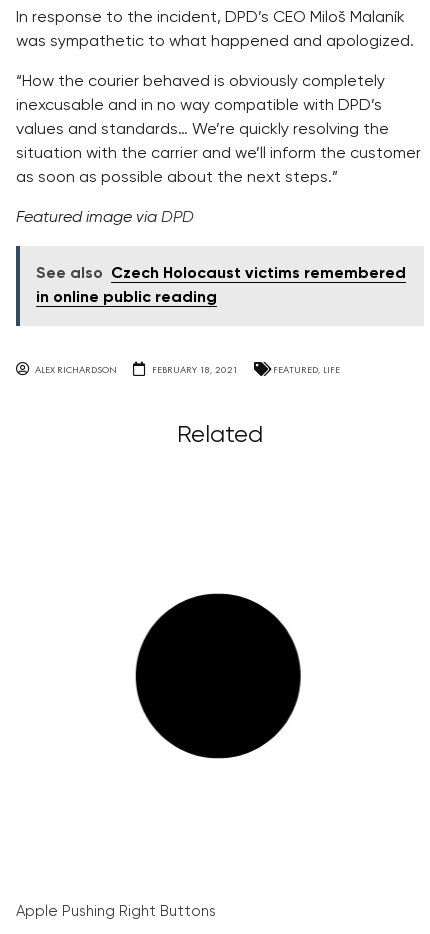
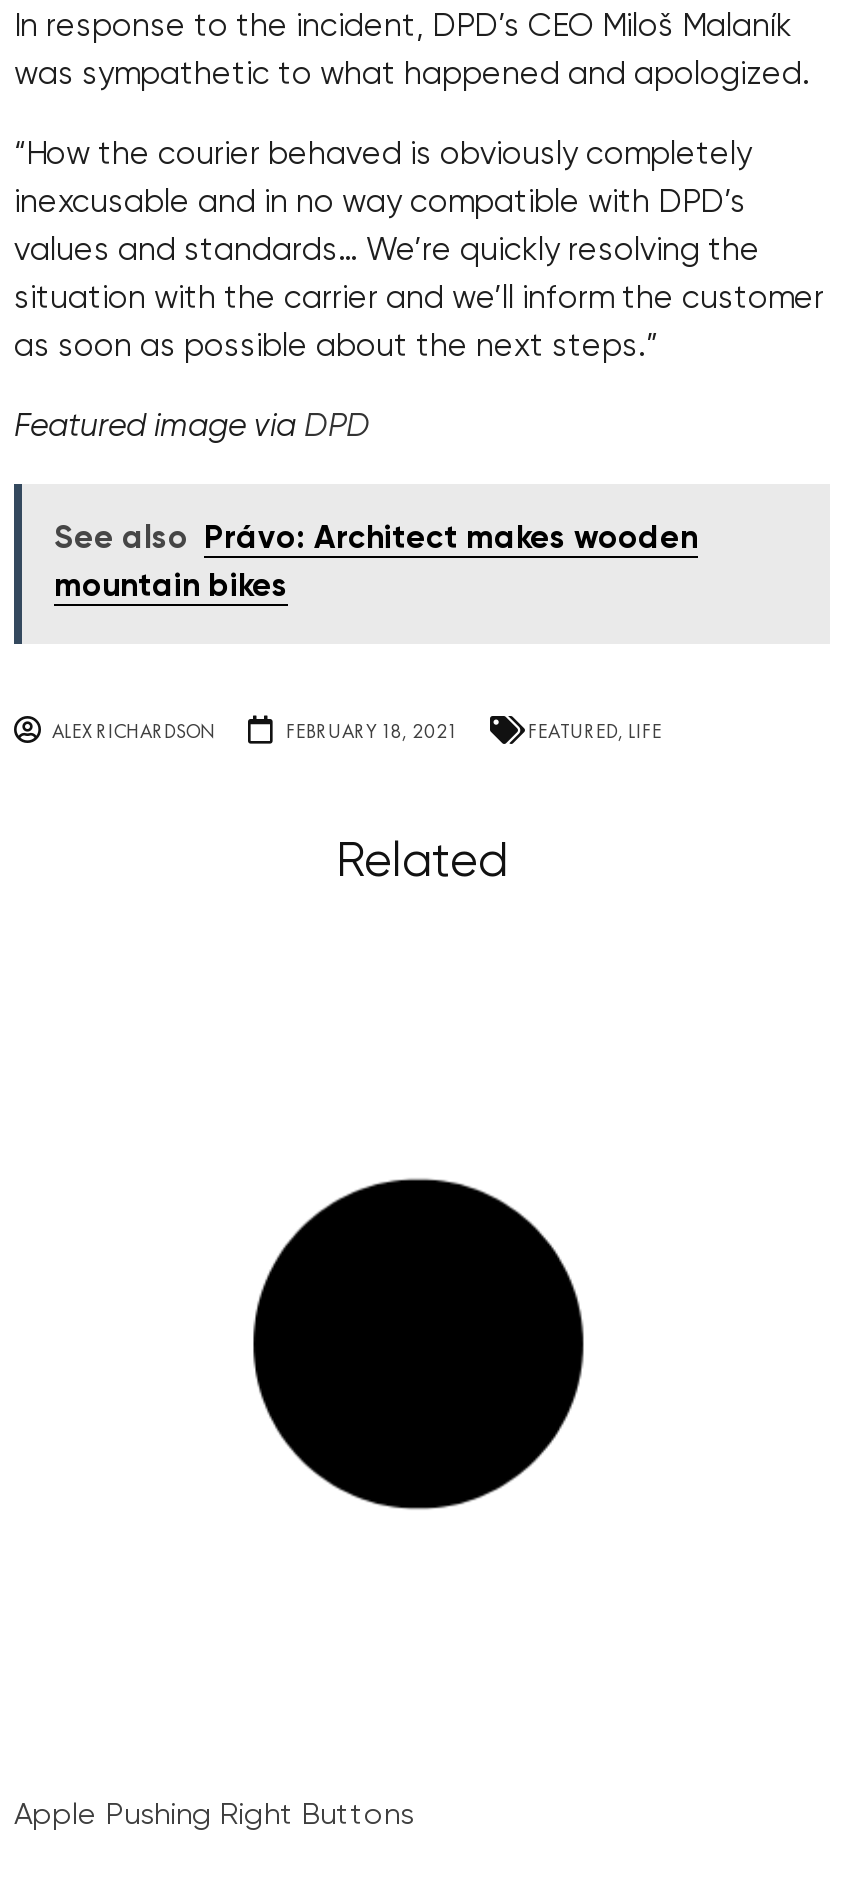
[36,266,406,282] See also Czech Holocaust victims remembered -> [54,523,698,555] See also Právo: Architect makes wooden
[36,290,217,306] in online public reading -> [54,571,288,603] mountain bikes

